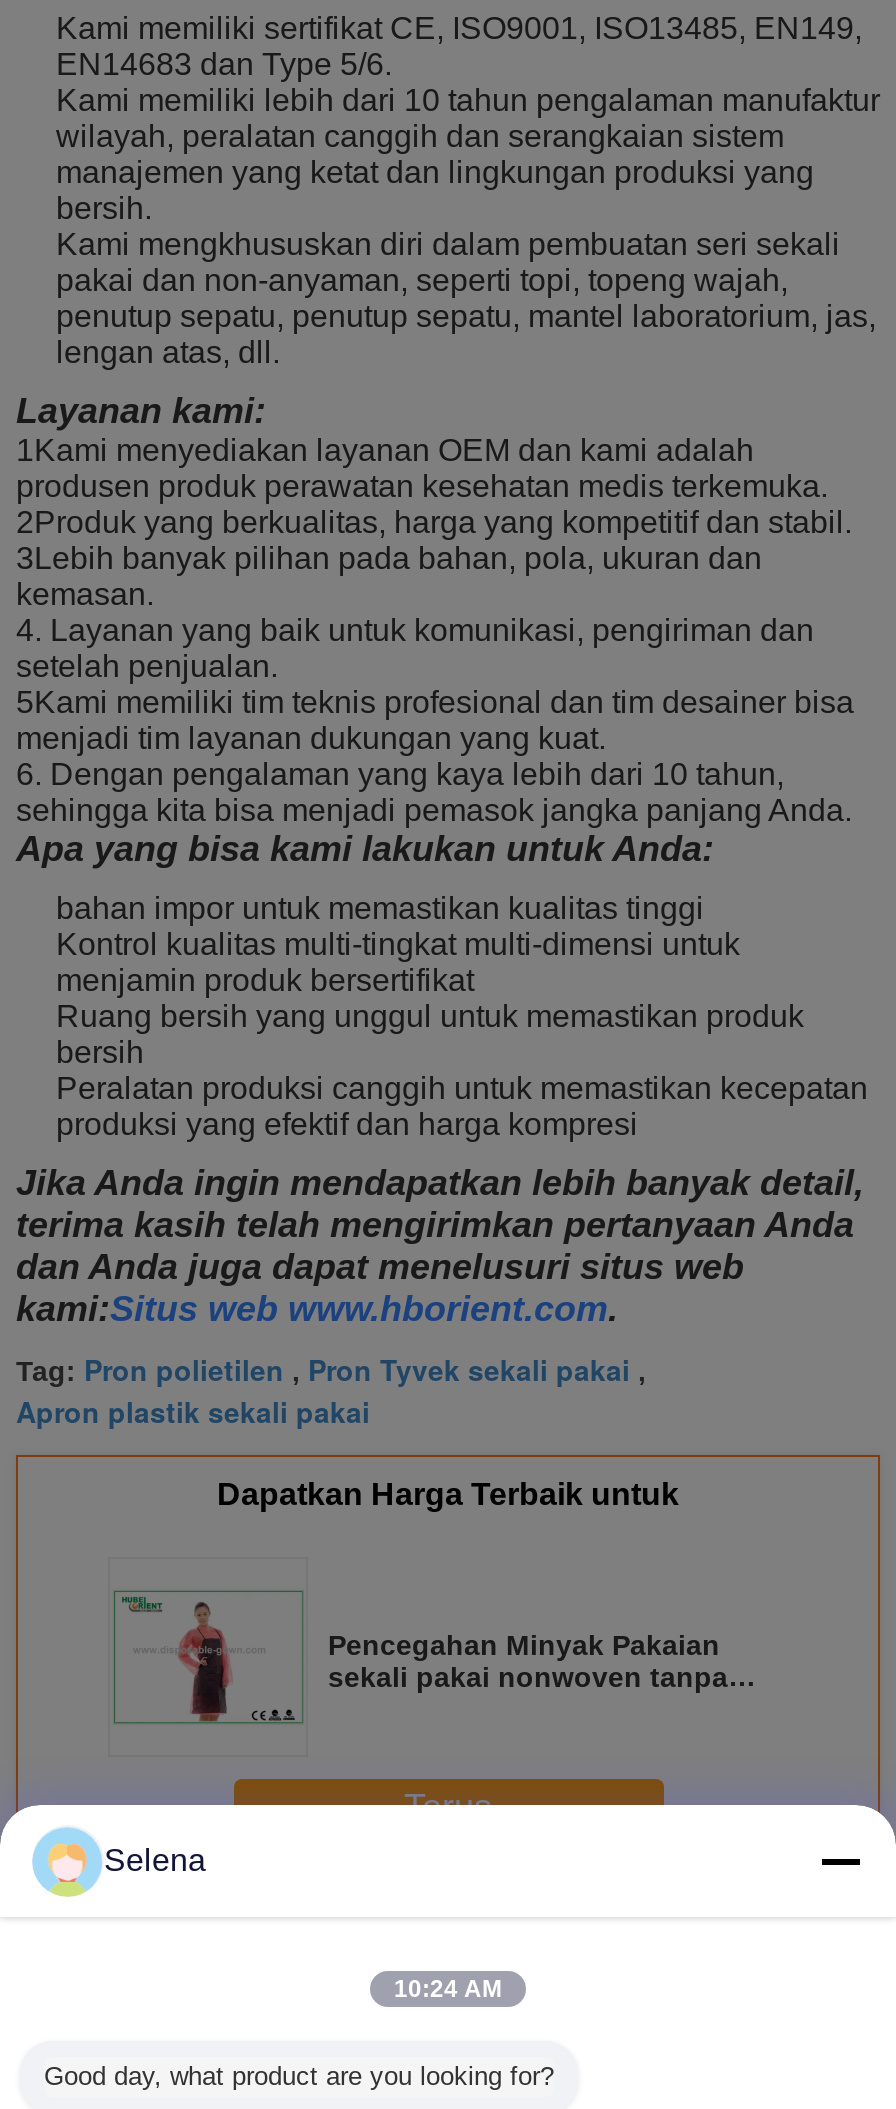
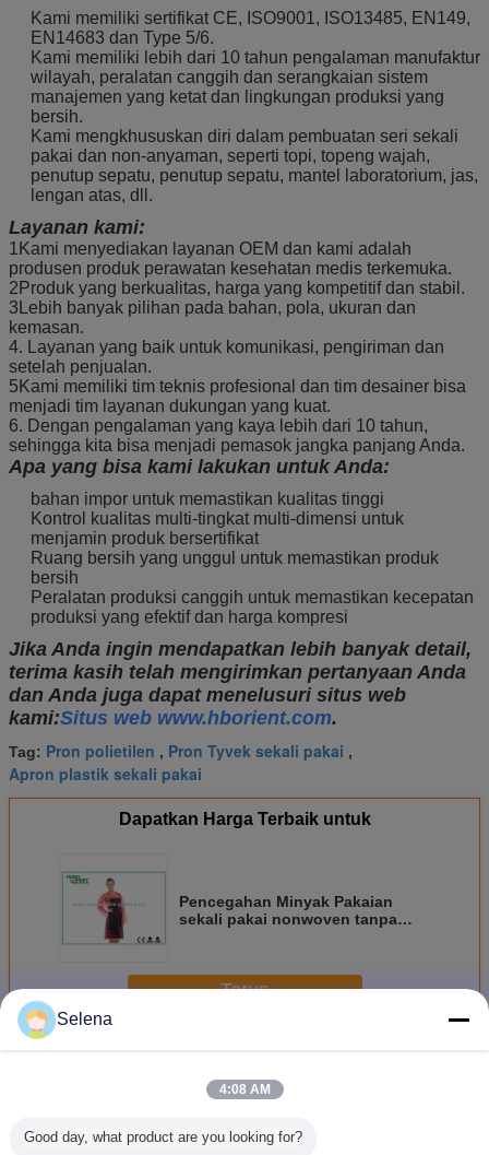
[394,1975,502,2003] 10:24 AM -> [219,1082,270,1097] 4:08 AM

